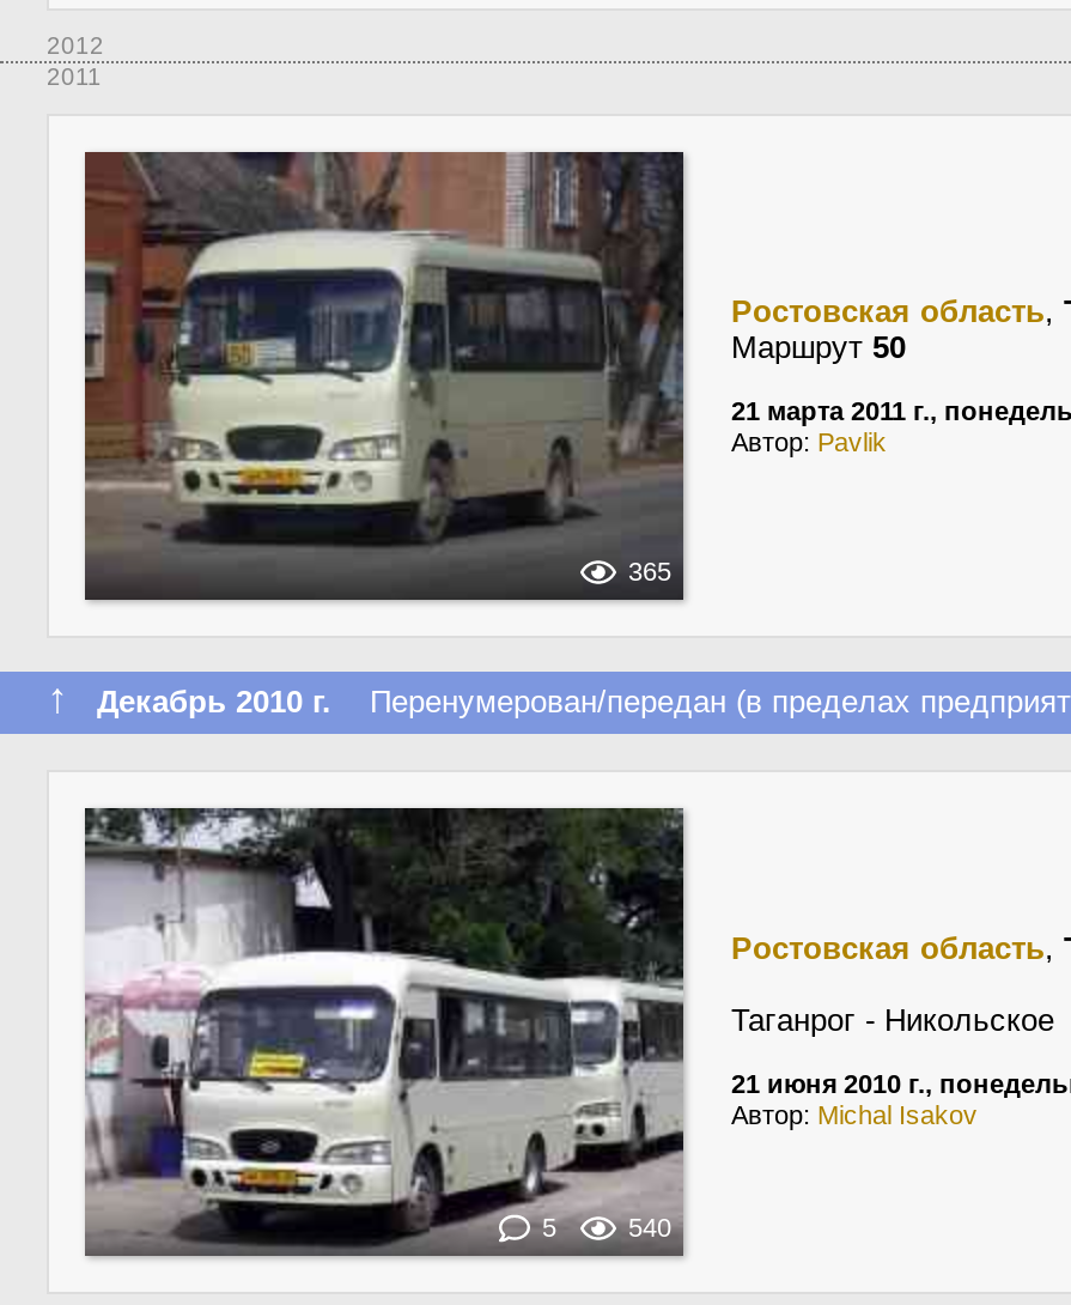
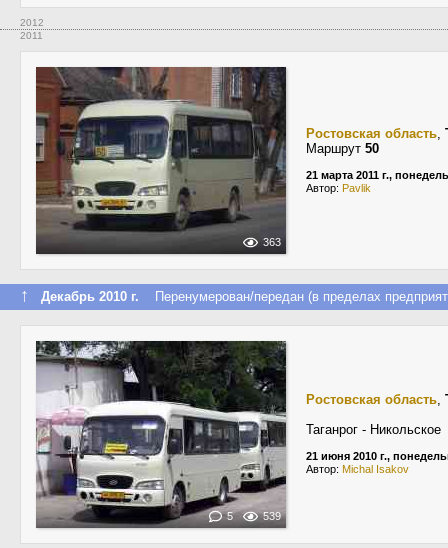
[628,557,671,585] 365 -> [263,236,281,248] 363
[628,1213,671,1242] 540 -> [263,510,281,522] 539

